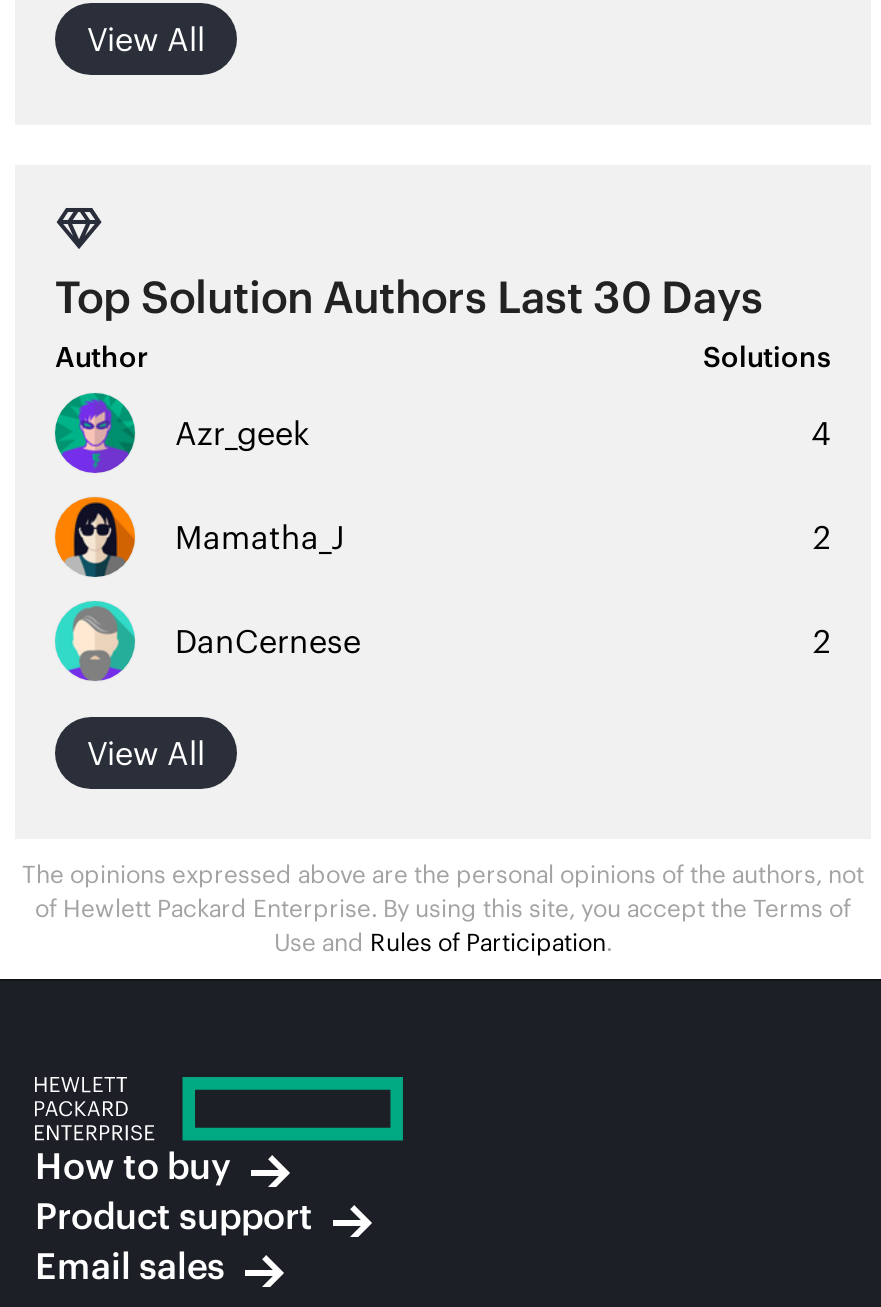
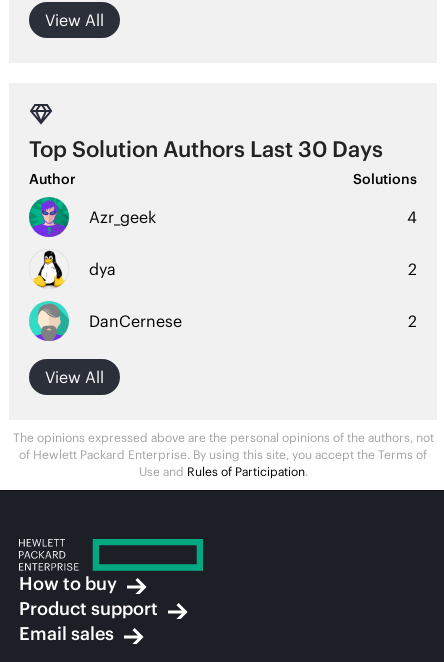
[53,495,345,579] [image] | Mamatha_J -> [29,249,116,289] [image] | dya

